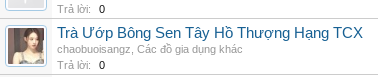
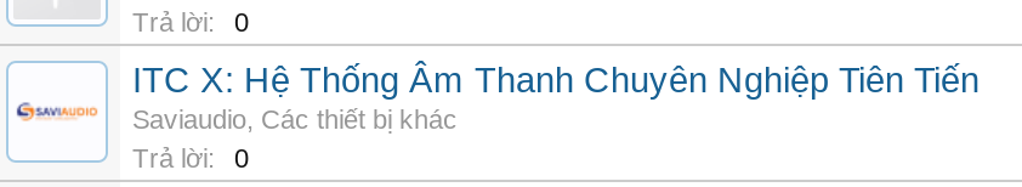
[7,25,363,65] [image] | Trà Ướp Bông Sen Tây Hồ Thượng Hạng TCX | chaobuoisangz, Các đồ gia dụng khác -> [11,61,980,158] [image] | ITC X: Hệ Thống Âm Thanh Chuyên Nghiệp Tiên Tiến | Saviaudio, Các thiết bị khác

